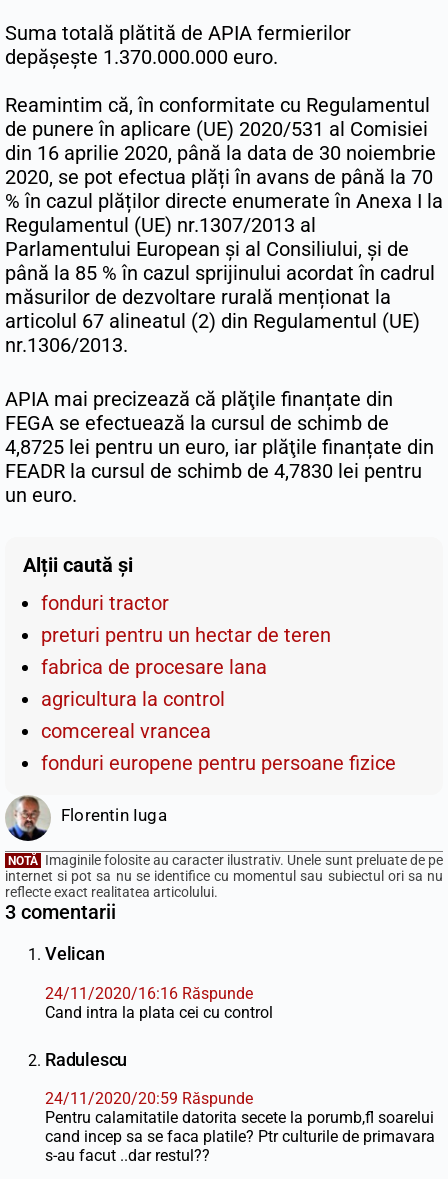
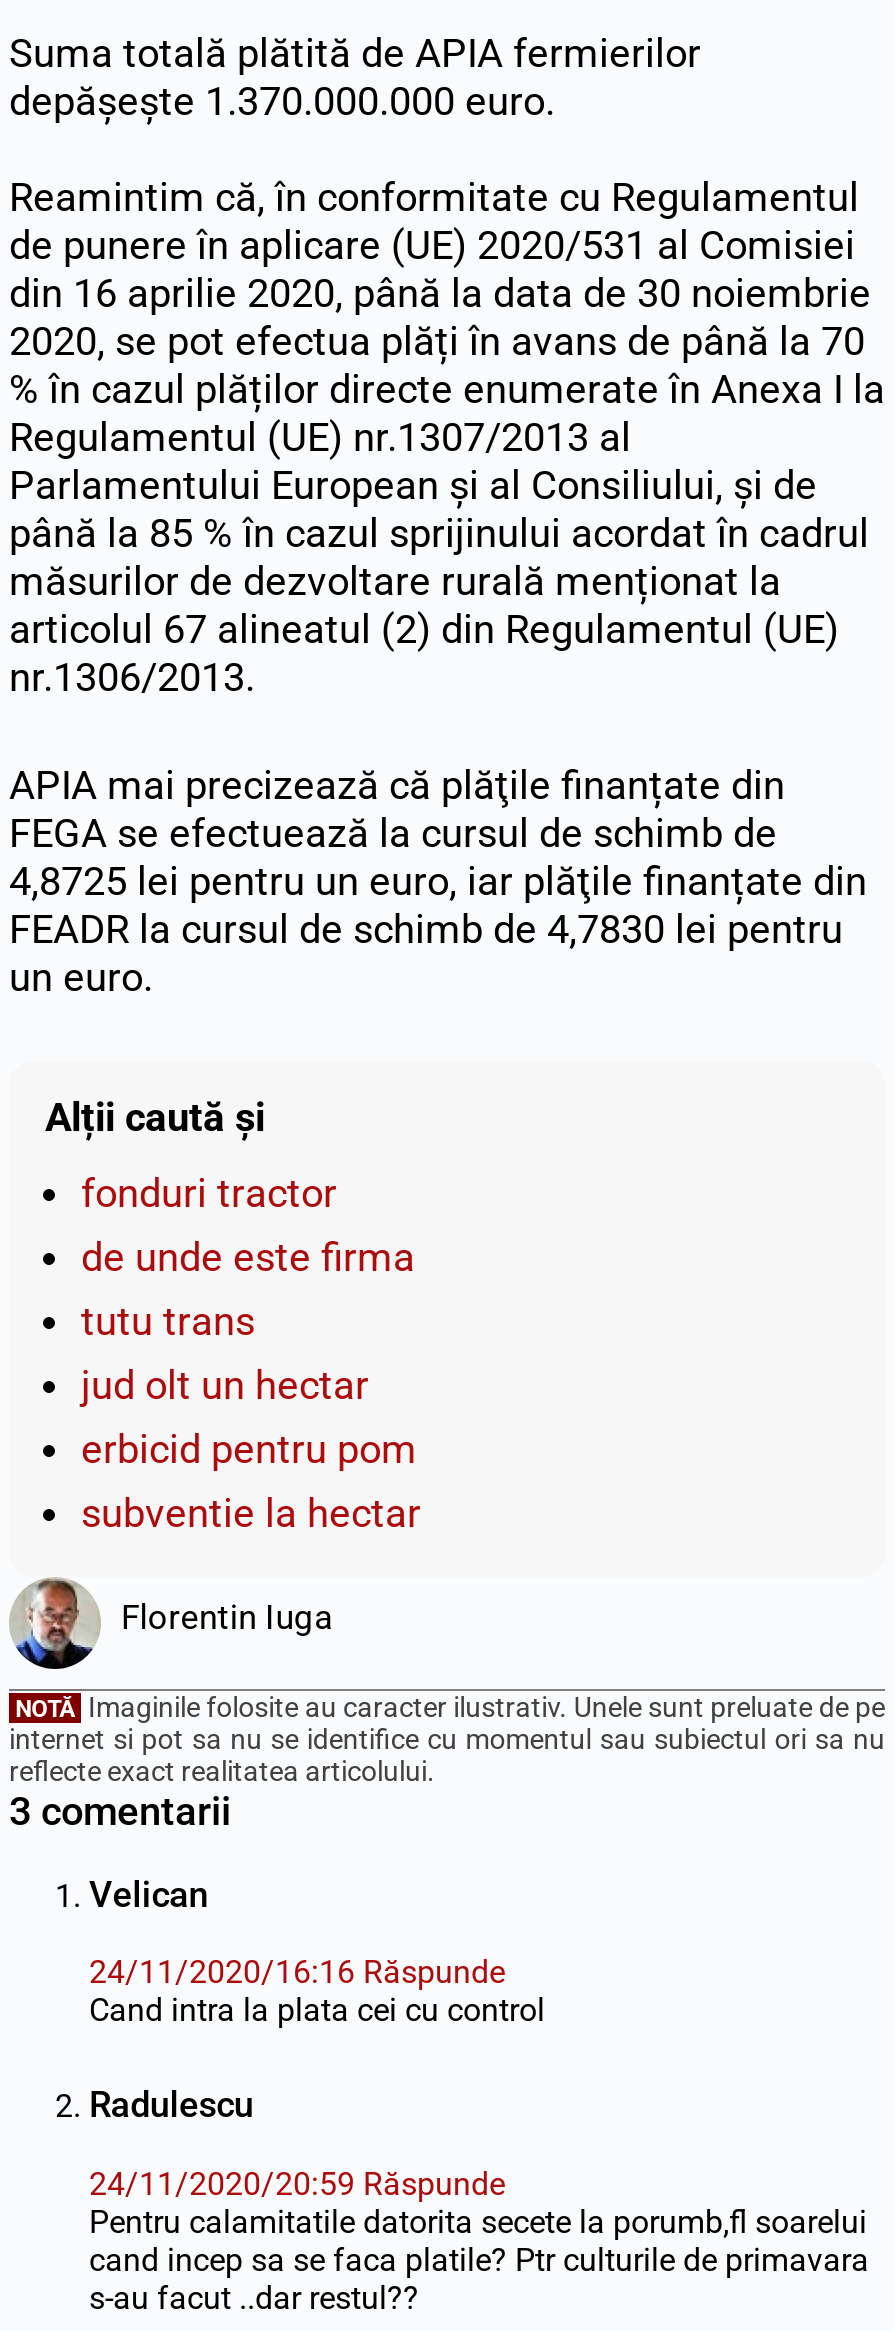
[41,623,396,775] preturi pentru un hectar de teren | fabrica de procesare lana | agricultura la control | comcereal vrancea | fonduri europene pentru persoane fizice -> [81,1233,421,1537] de unde este firma | tutu trans | jud olt un hectar | erbicid pentru pom | subventie la hectar

